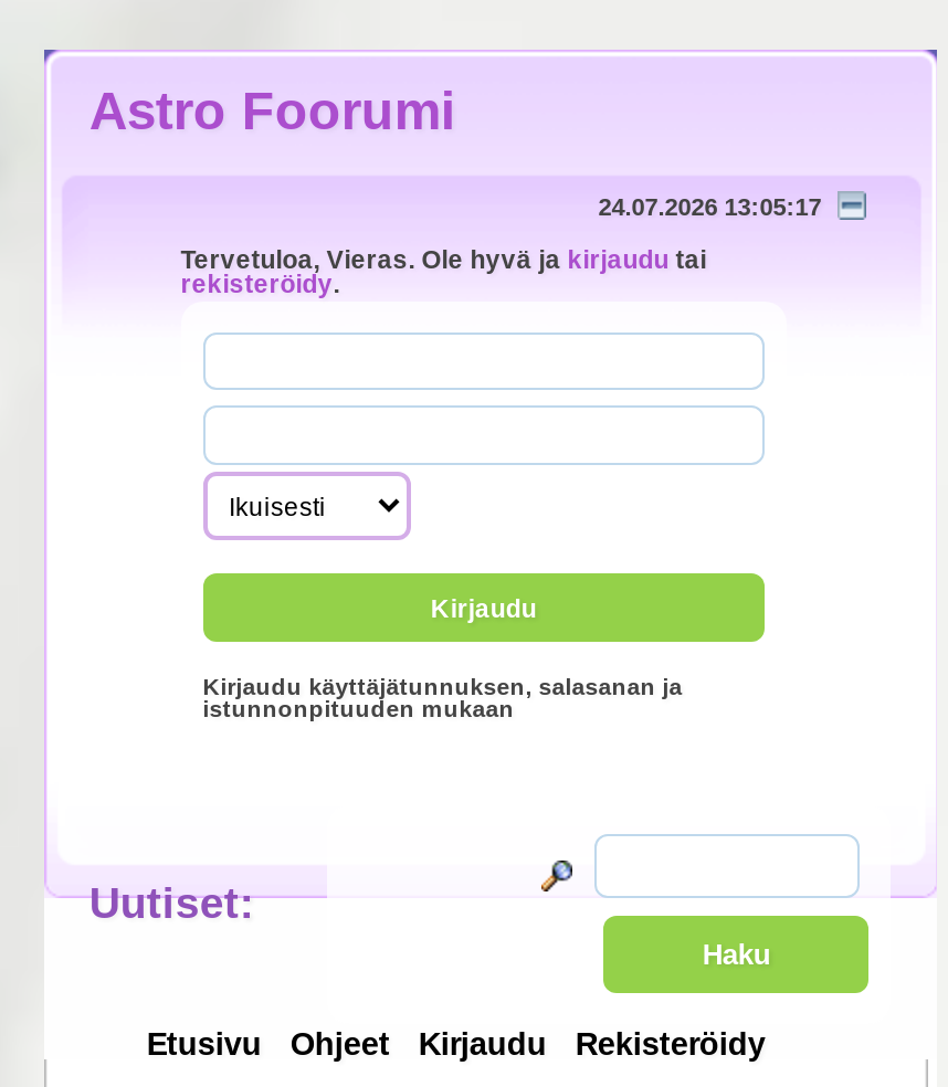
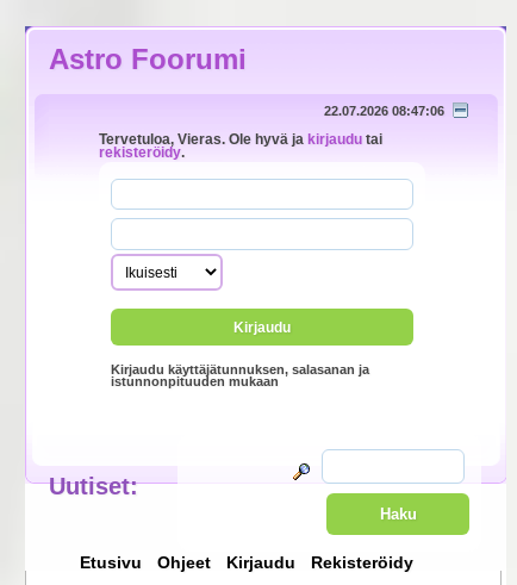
[598,193,821,220] 24.07.2026 13:05:17 -> [324,104,444,118] 22.07.2026 08:47:06

